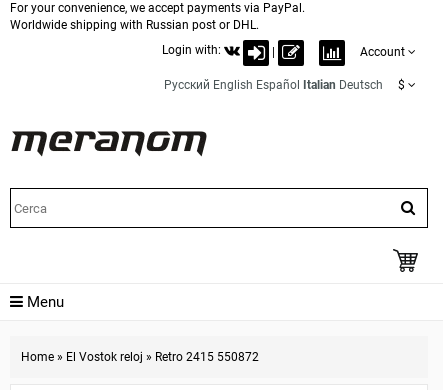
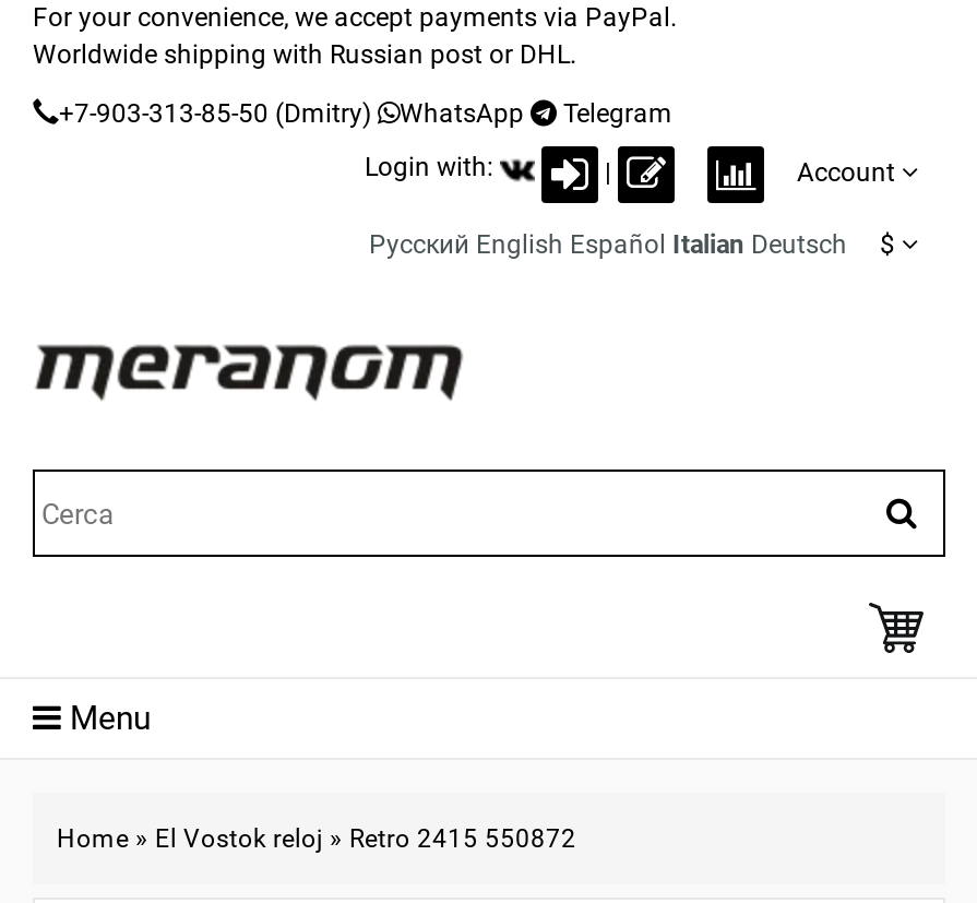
none -> [59,98,672,129] +7-903-313-85-50 (Dmitry) | WhatsApp | Telegram

